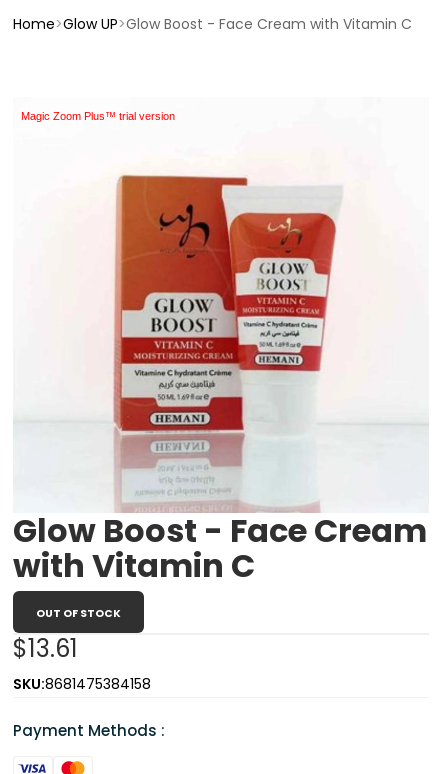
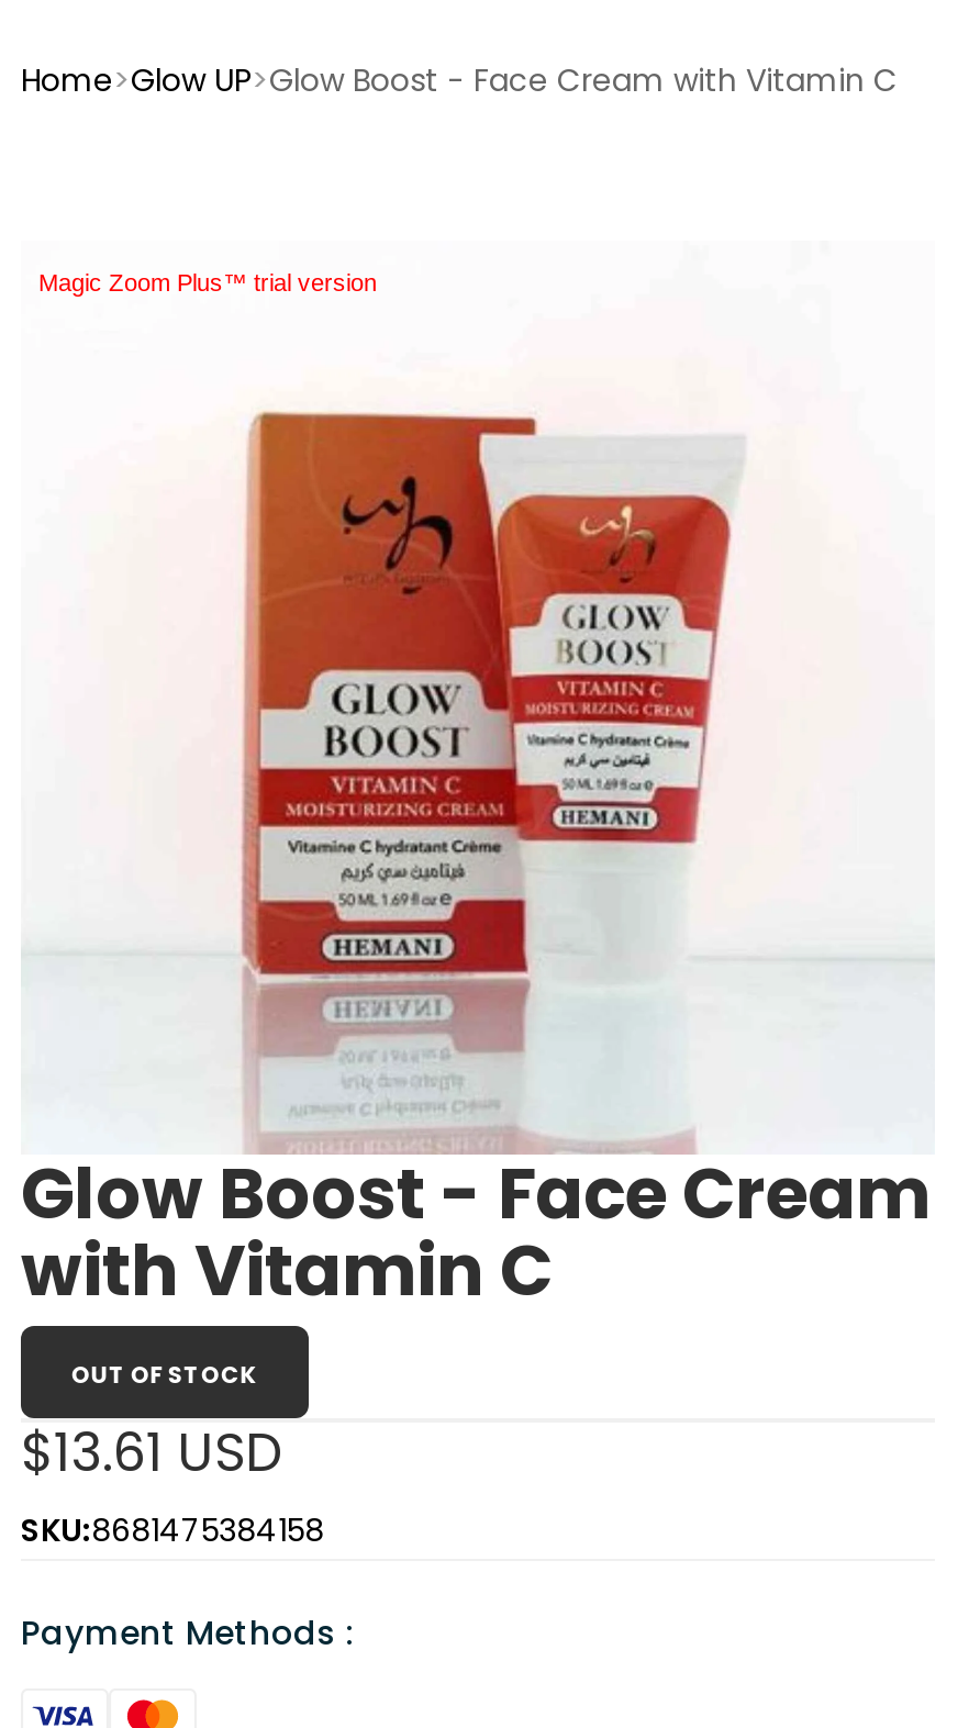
[13,632,78,665] $13.61 -> [21,1416,282,1489] $13.61 USD

